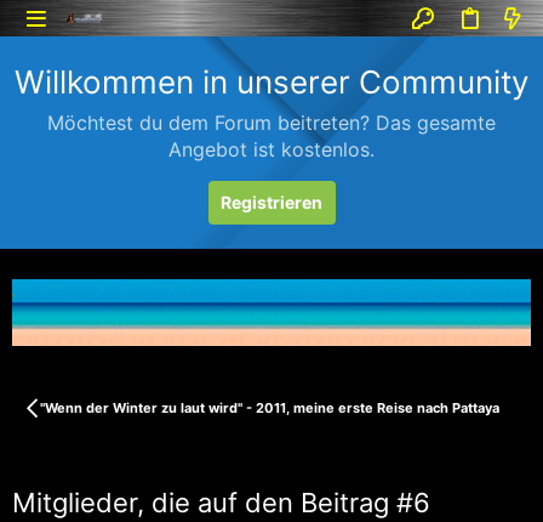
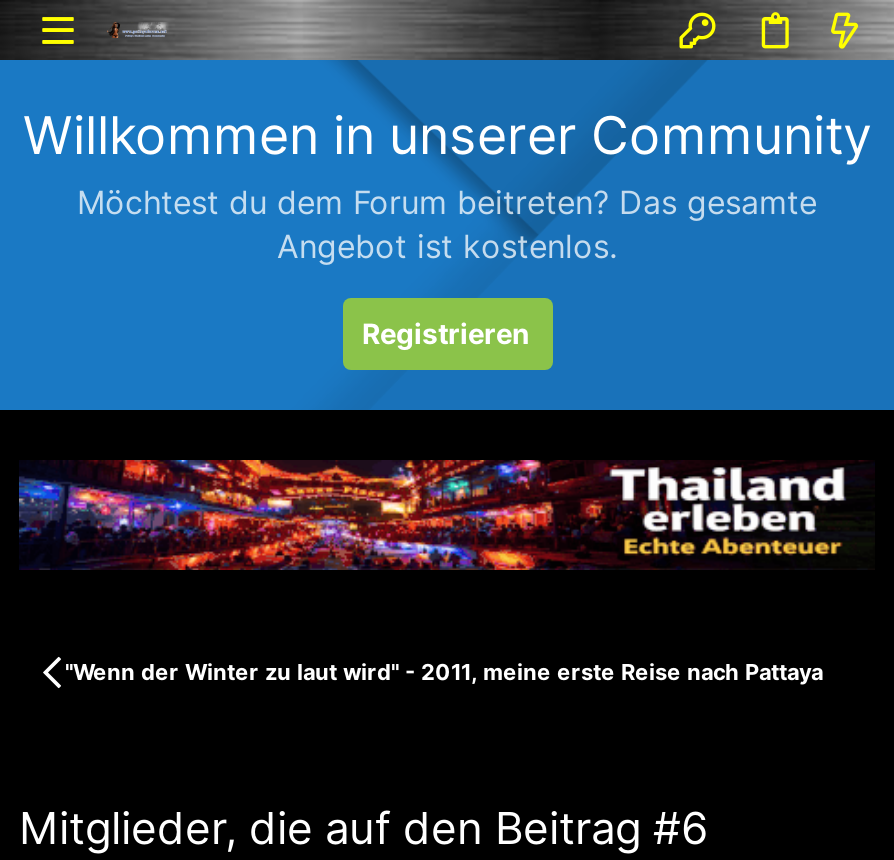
[11,278,532,347] [image] -> [17,458,875,572] [image]

